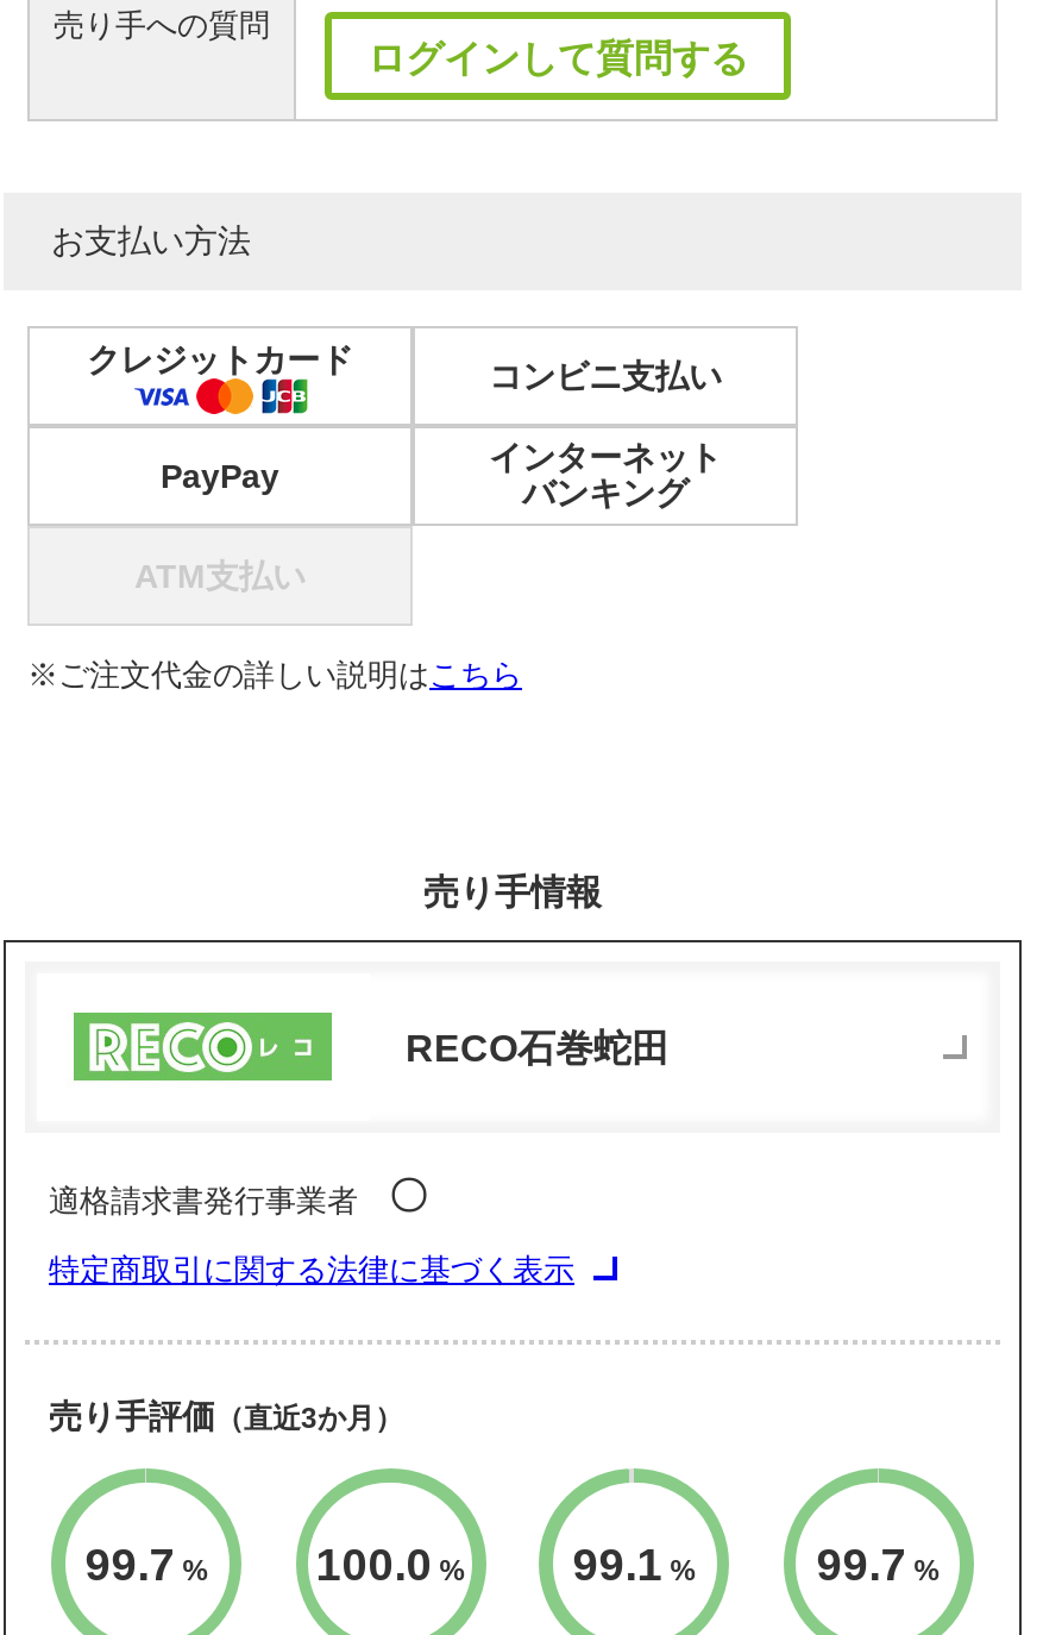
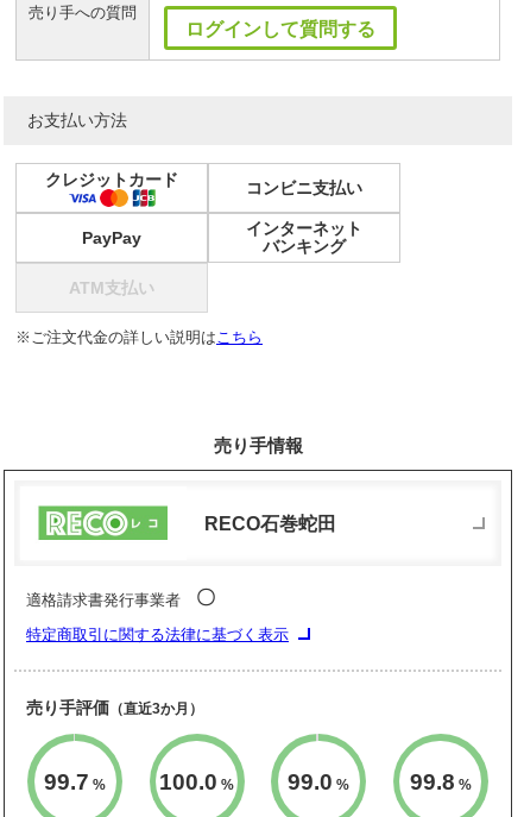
[573,1539,696,1589] 99.1% -> [288,769,350,794] 99.0%
[817,1539,940,1589] 99.7% -> [410,769,471,794] 99.8%

